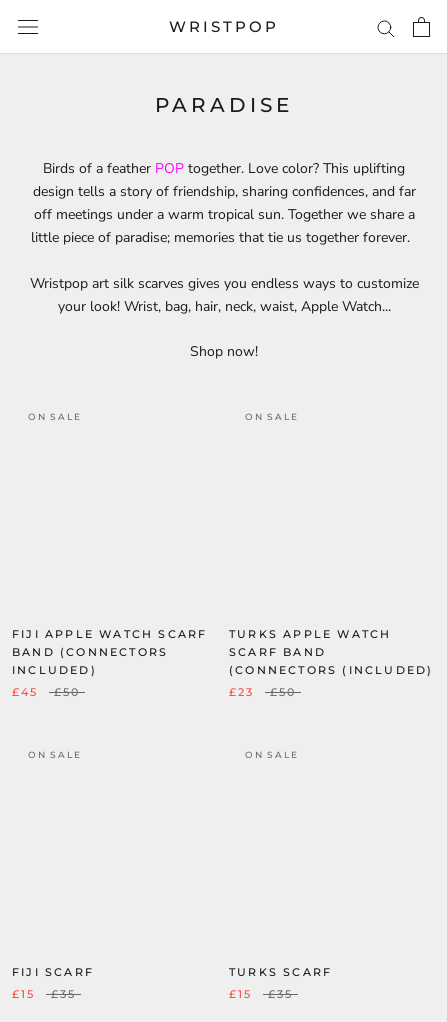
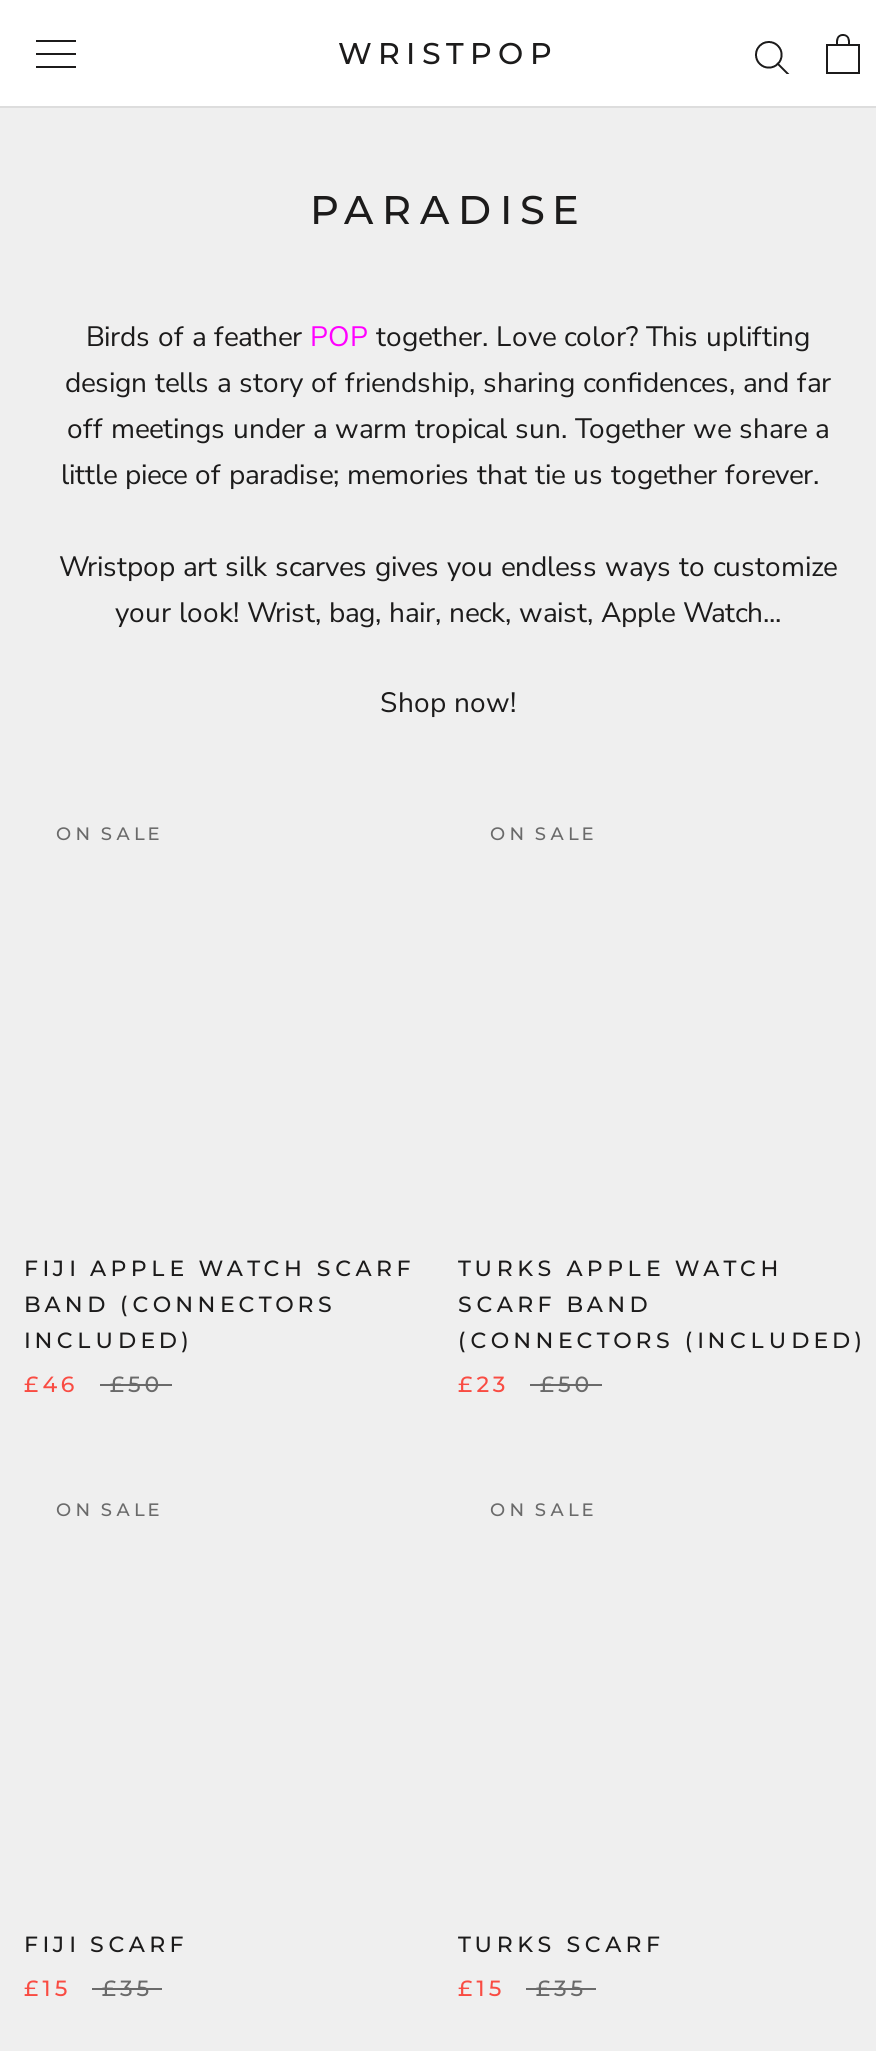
[12,685,80,699] £45 £50 -> [24,1370,163,1398] £46 £50

